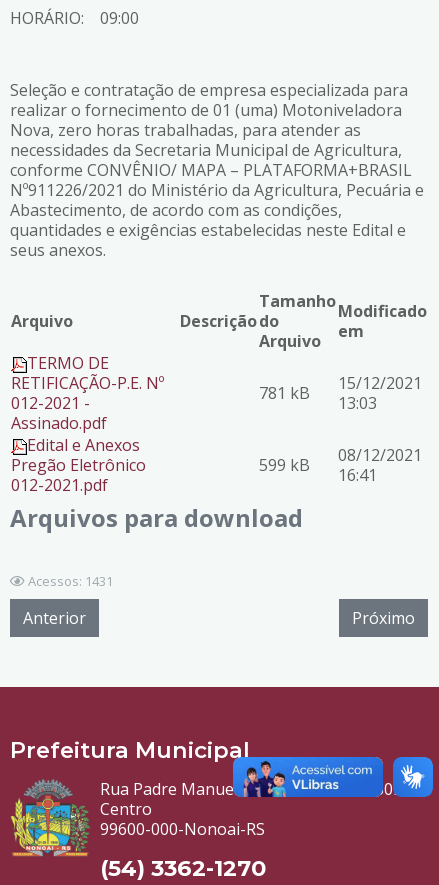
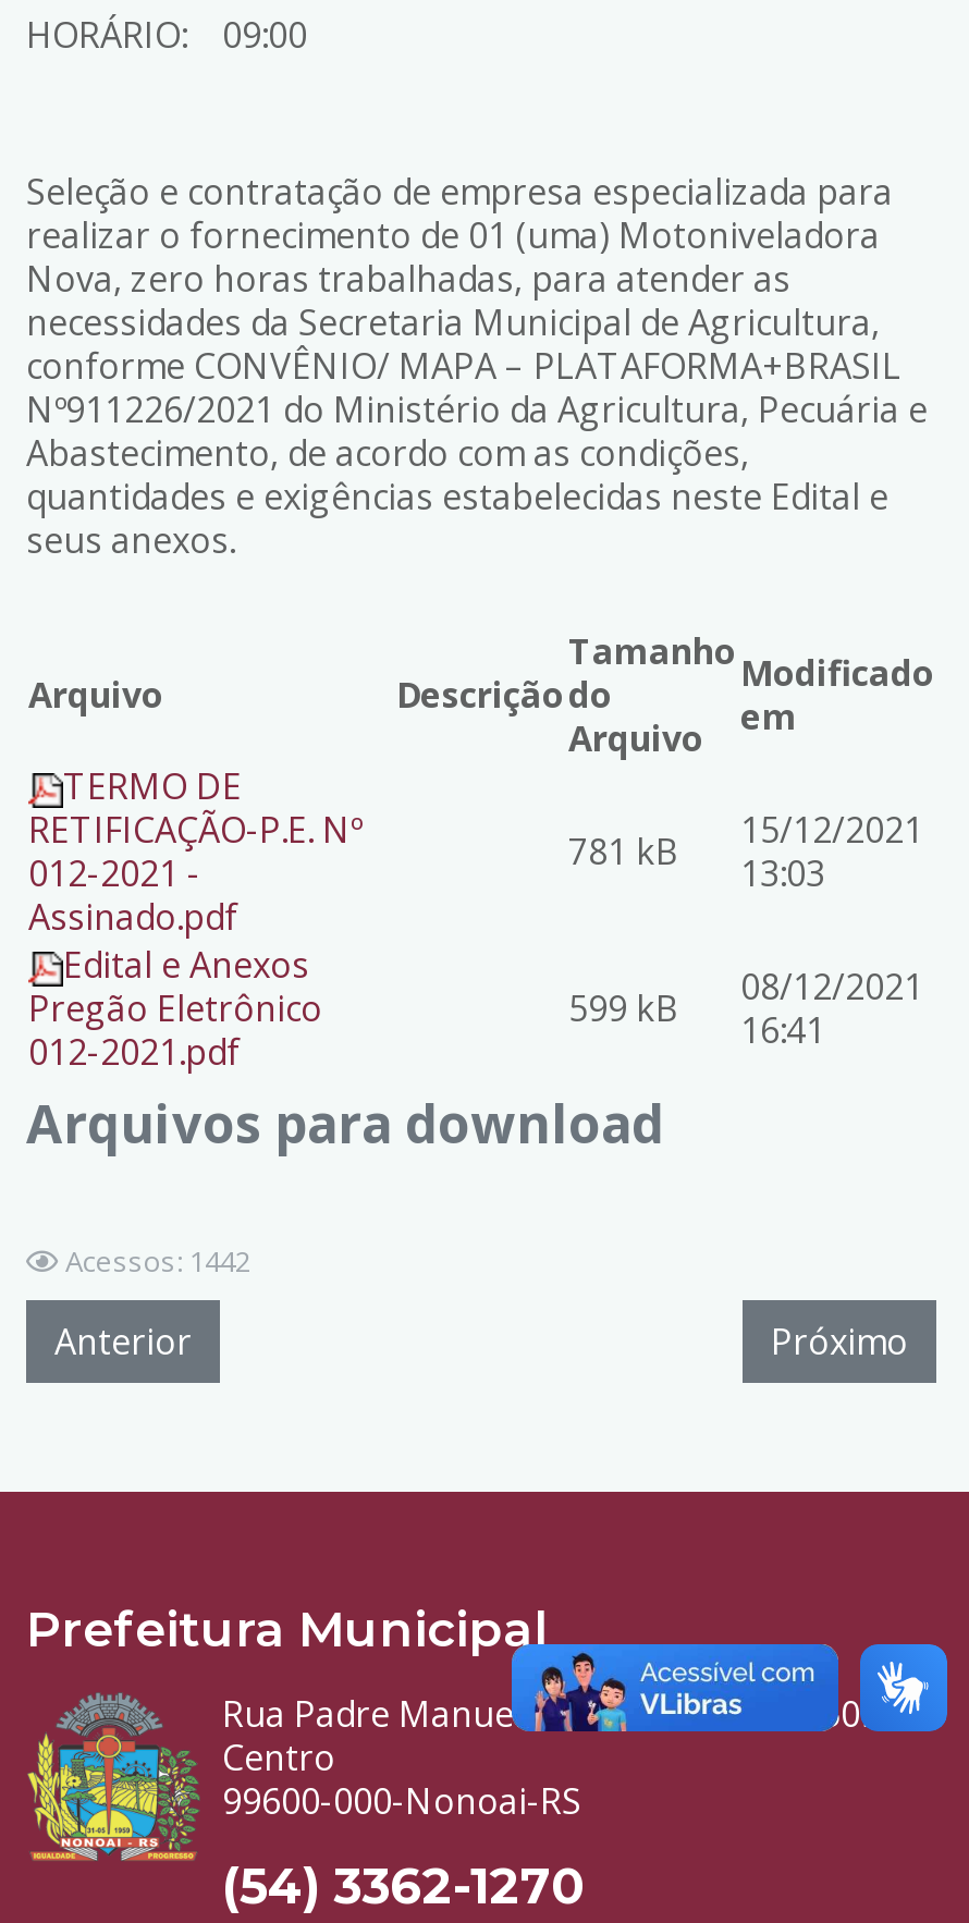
[28,572,113,590] Acessos: 1431 -> [65,1242,250,1281] Acessos: 1442

